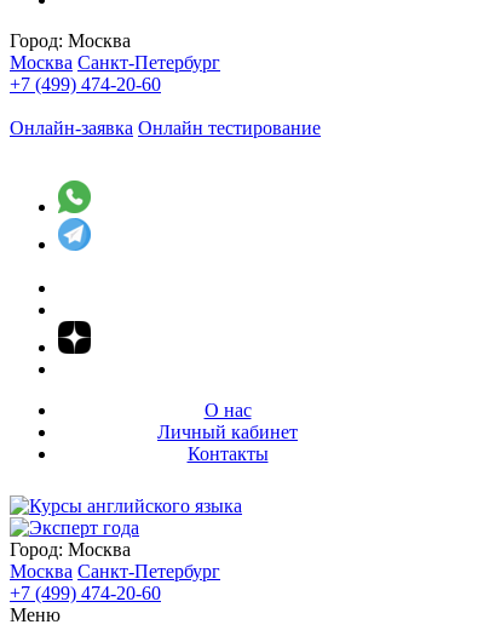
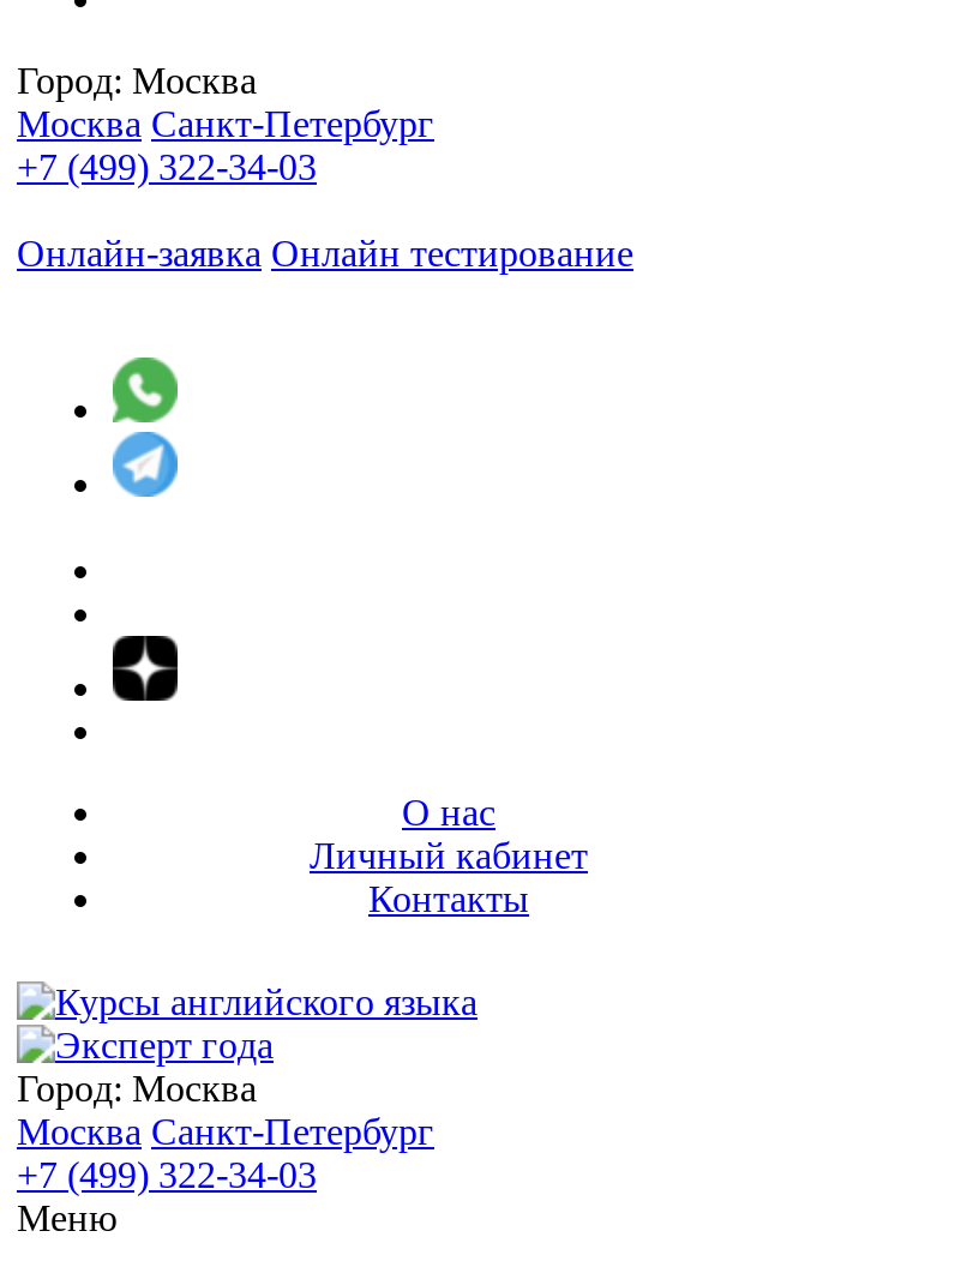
[10,74,161,94] +7 (499) 474-20-60 -> [17,146,317,187] +7 (499) 322-34-03
[10,583,161,603] +7 (499) 474-20-60 -> [17,1154,317,1195] +7 (499) 322-34-03

